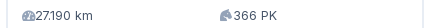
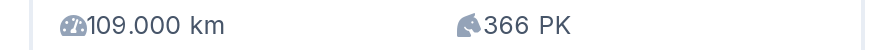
[34,8,93,23] 27.190 km -> [86,10,225,40] 109.000 km

